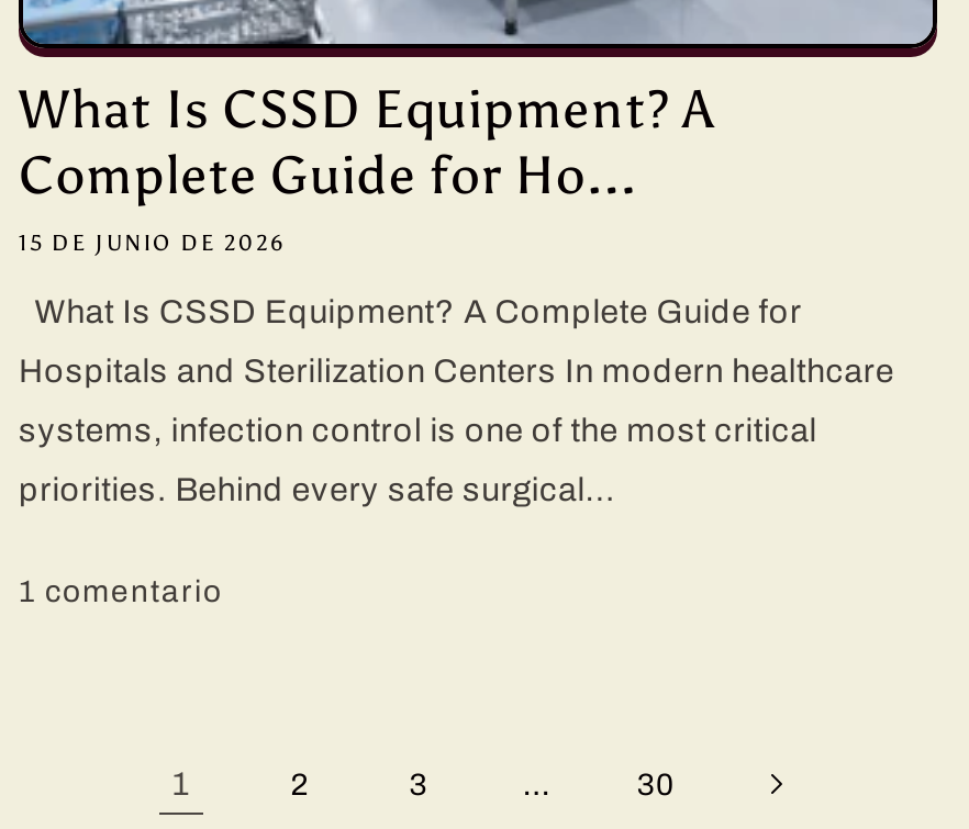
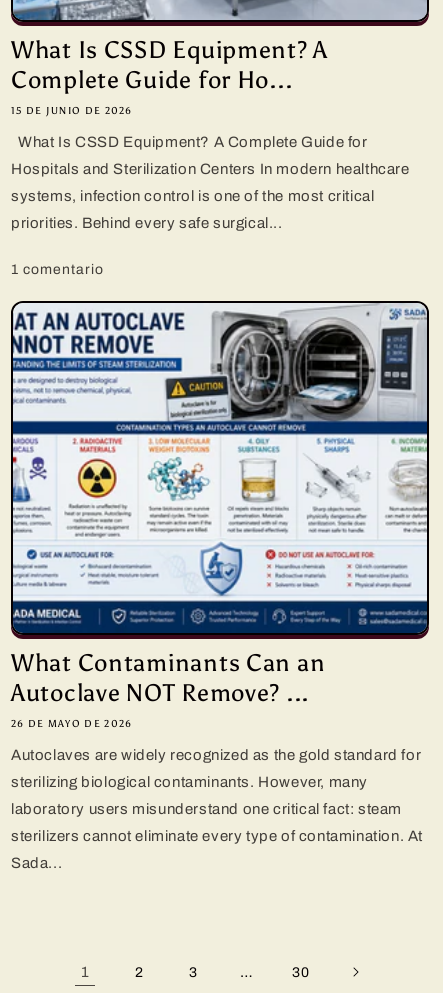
none -> [11,300,429,871] [image] | What Contaminants Can an | Autoclave NOT Remove? ... | 26 DE MAYO DE 2026 | Autoclaves are widely recognized as the gold standard for | sterilizing biological contaminants. However, many | laboratory users misunderstand one critical fact: steam | sterilizers cannot eliminate every type of contamination. At | Sada...

